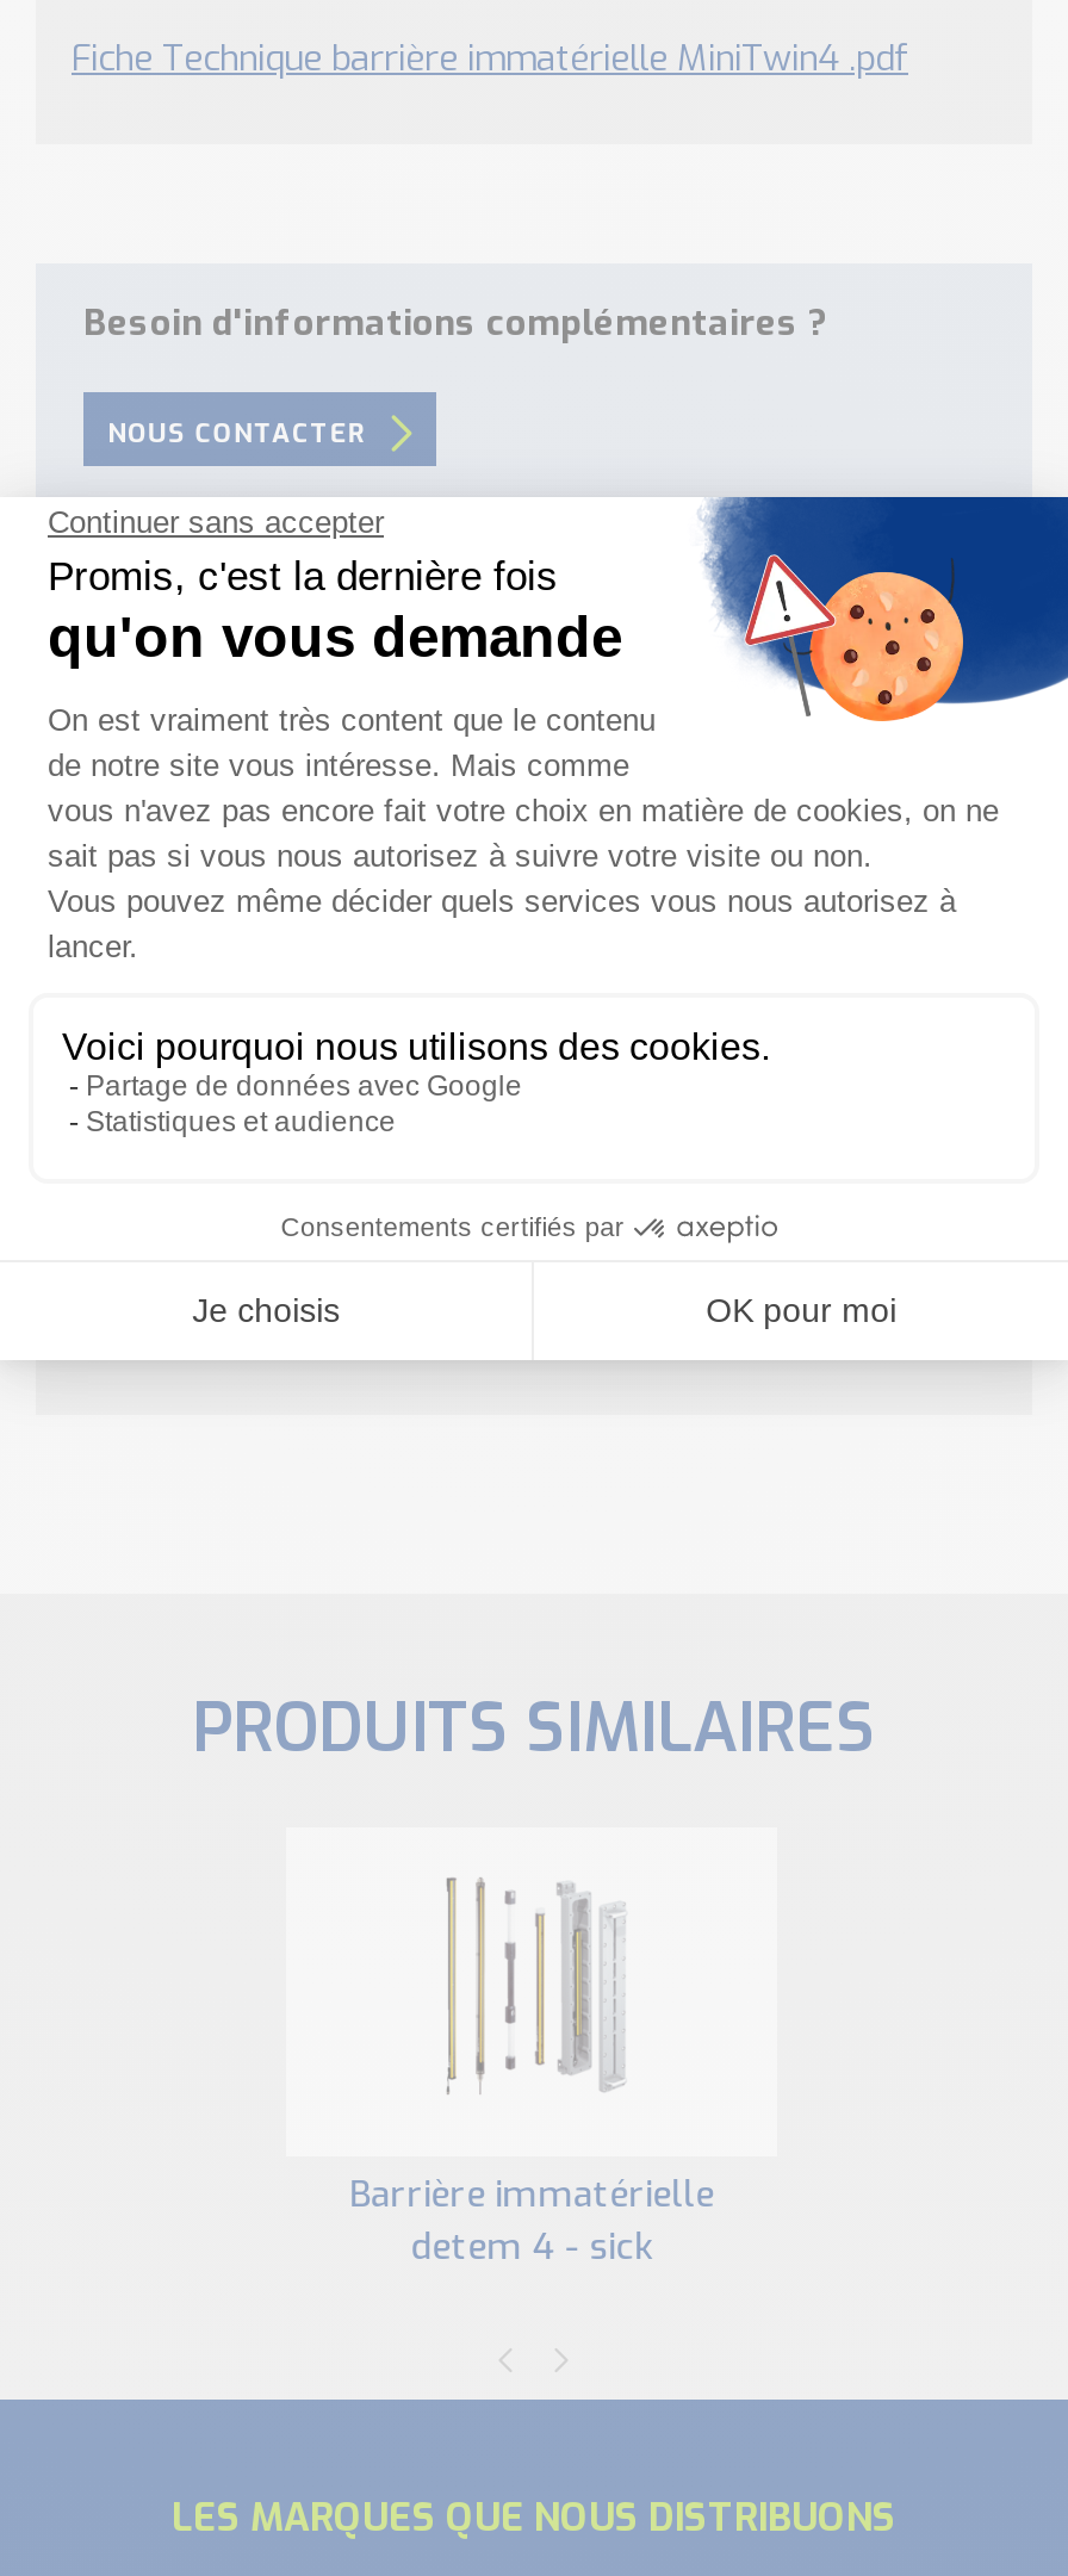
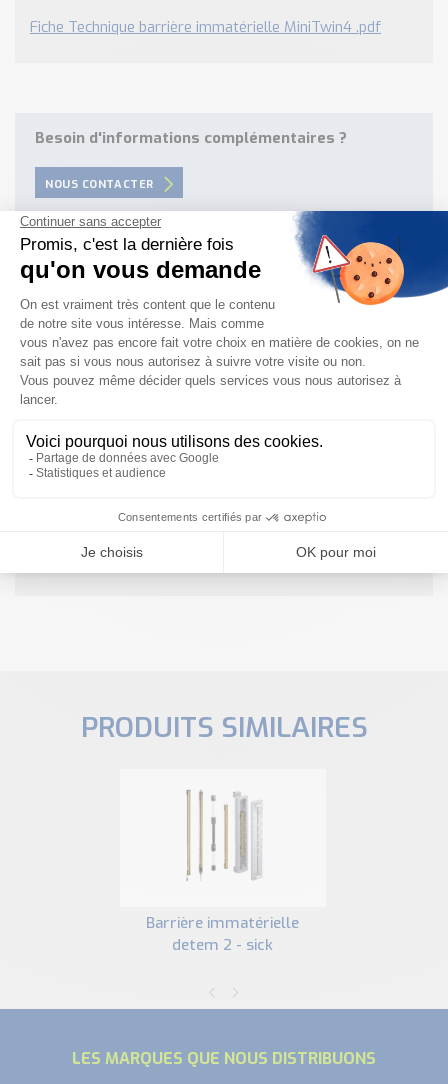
[410,2222,653,2270] detem 4 - sick -> [172,935,273,955] detem 2 - sick

